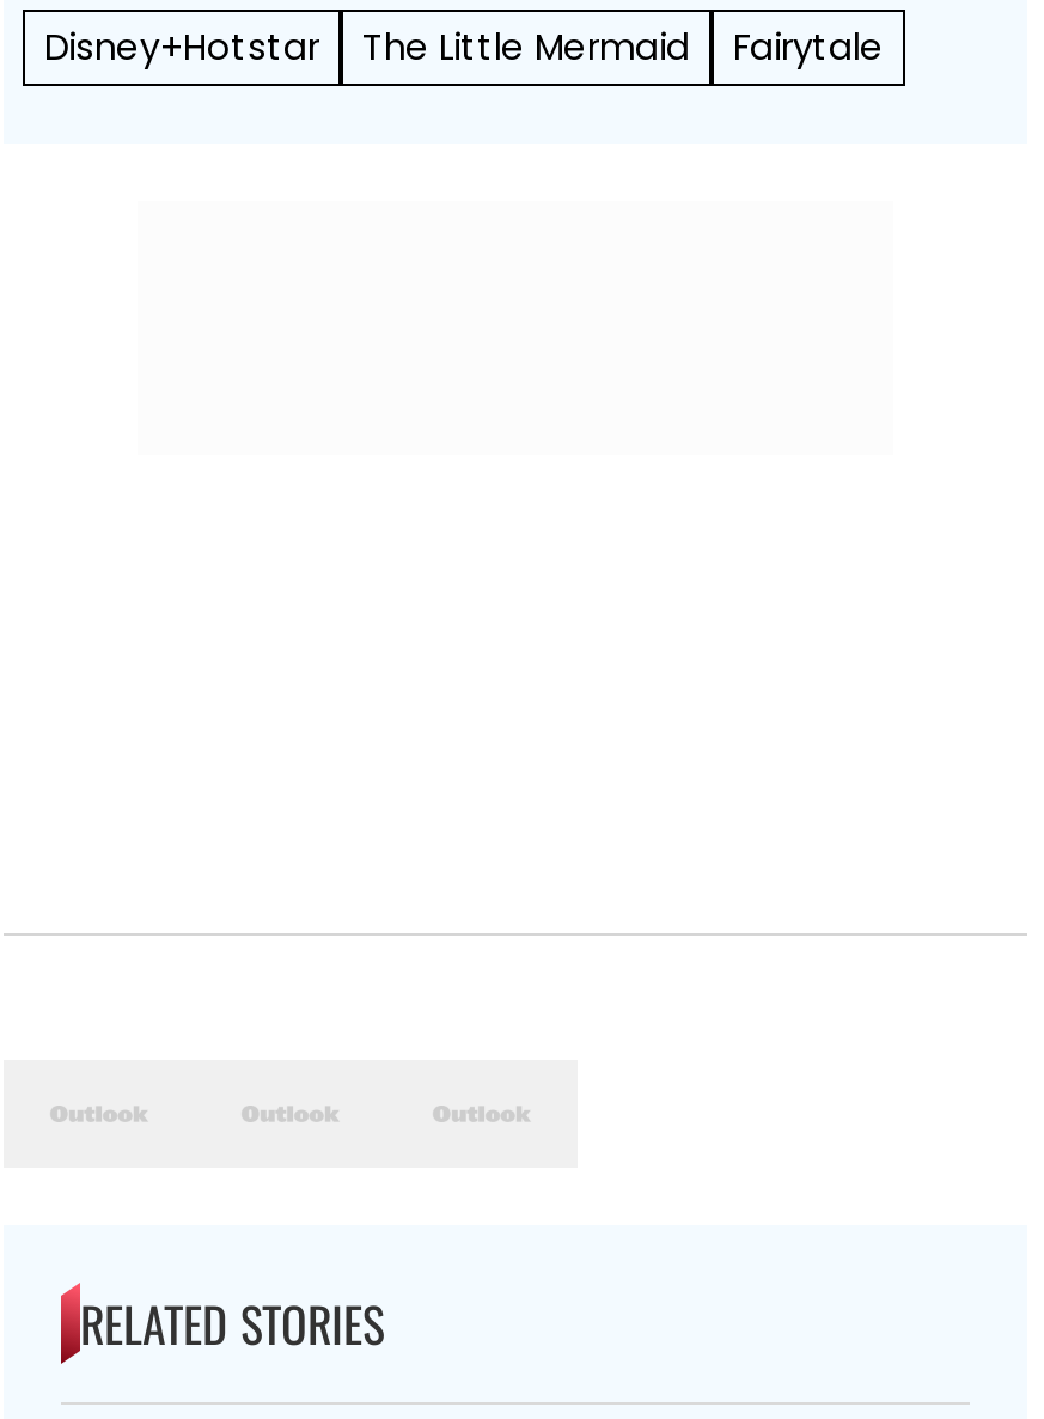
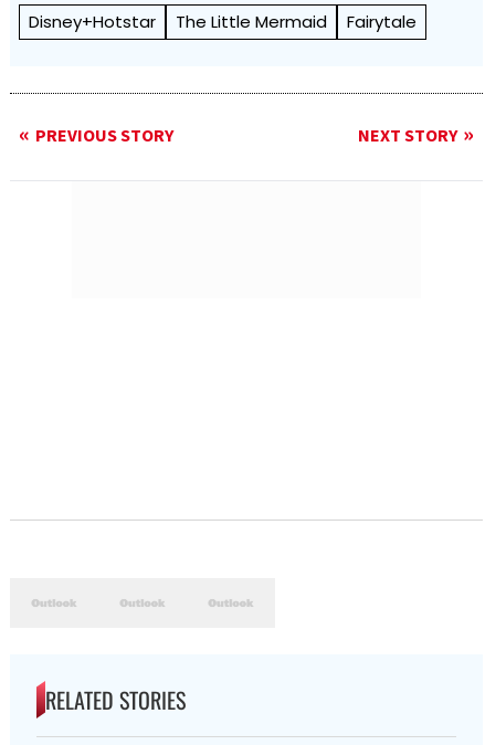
none -> [35,124,457,148] PREVIOUS STORY | NEXT STORY

